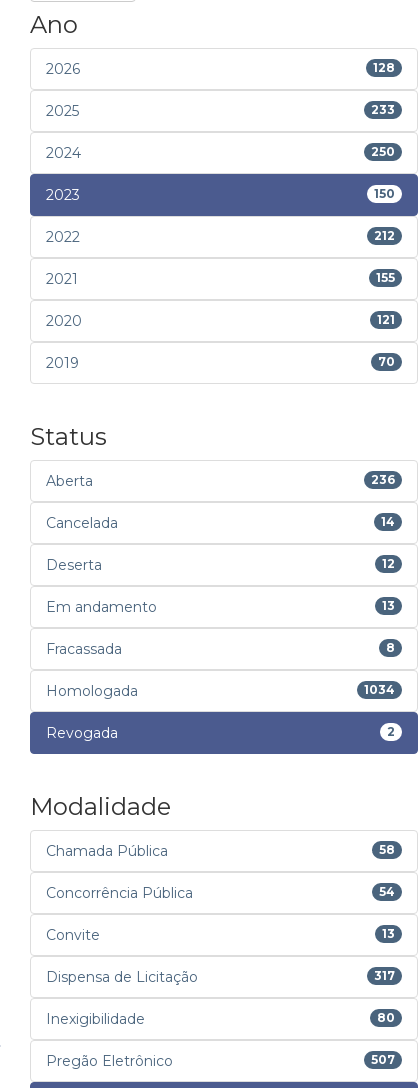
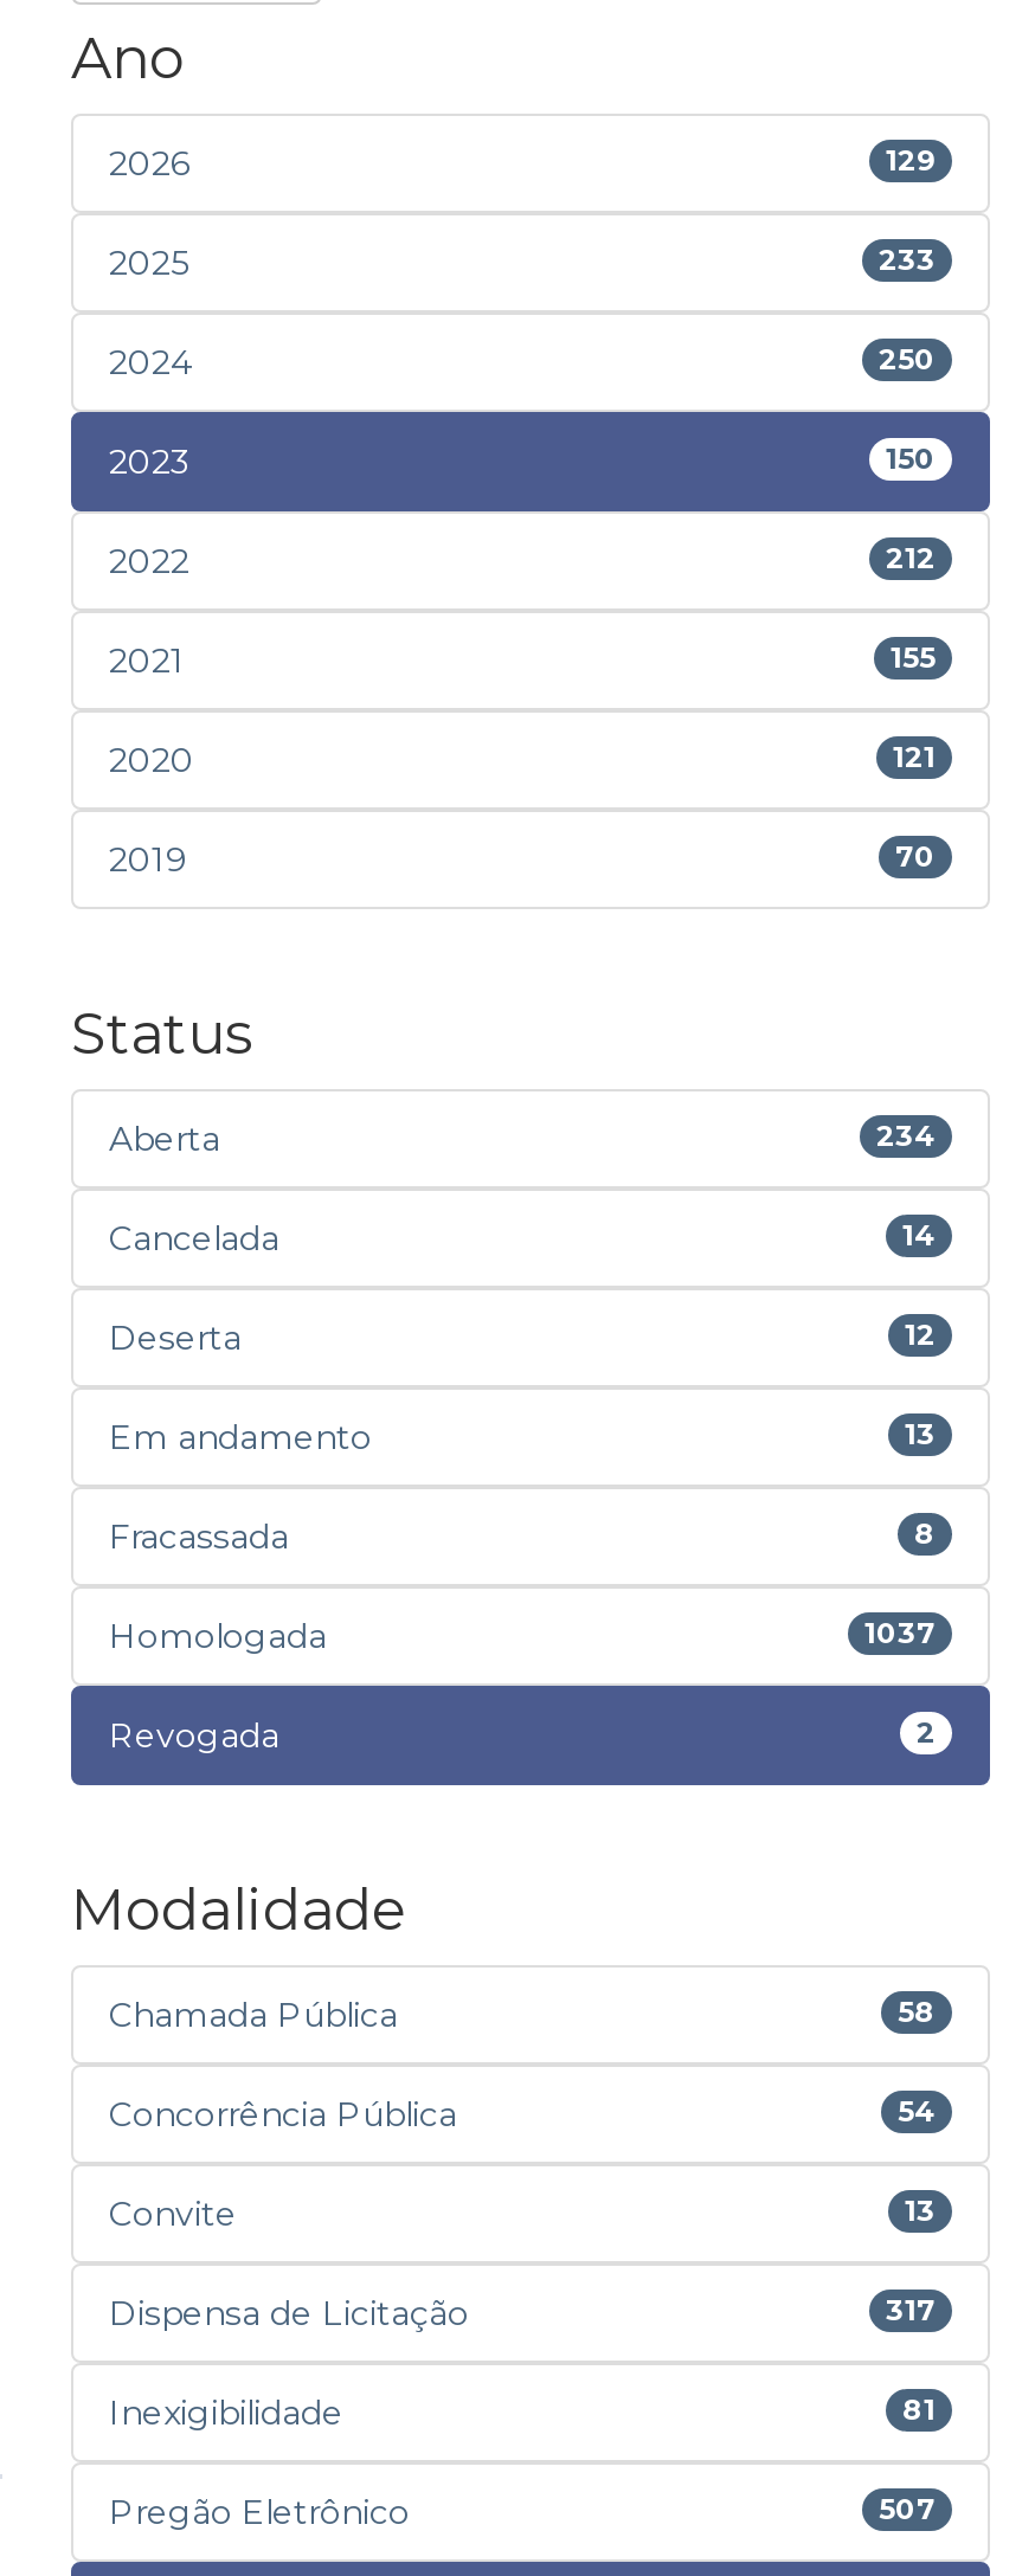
[373,60,395,75] 128 -> [886,142,936,178] 129
[371,472,395,487] 236 -> [876,1118,936,1153] 234
[364,682,395,697] 1034 -> [864,1615,936,1650] 1037
[377,1010,395,1025] 80 -> [902,2391,936,2427] 81

